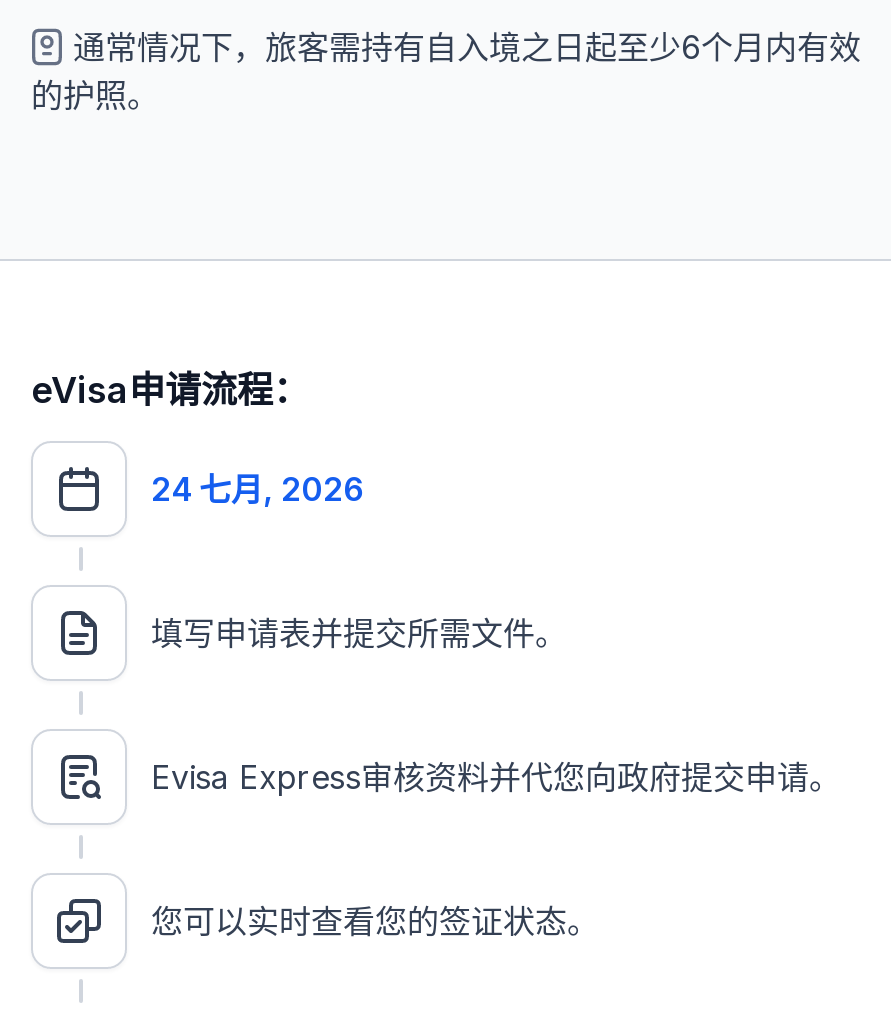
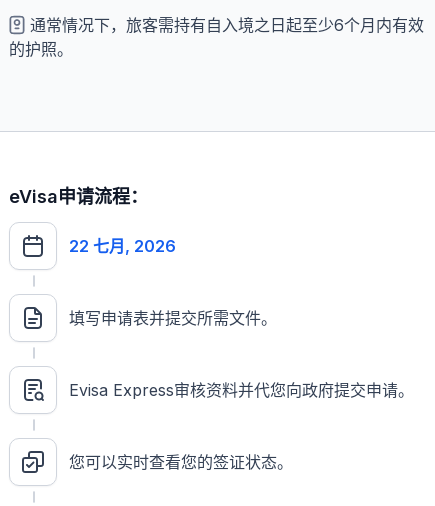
[151,469,365,509] 24 七月, 2026 -> [69,236,176,256] 22 七月, 2026

